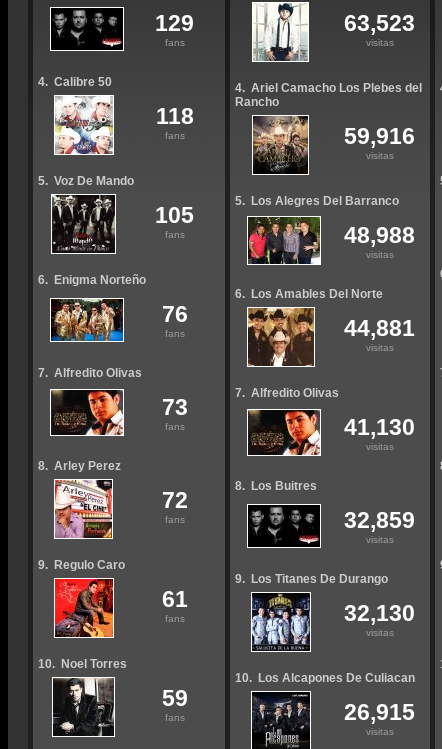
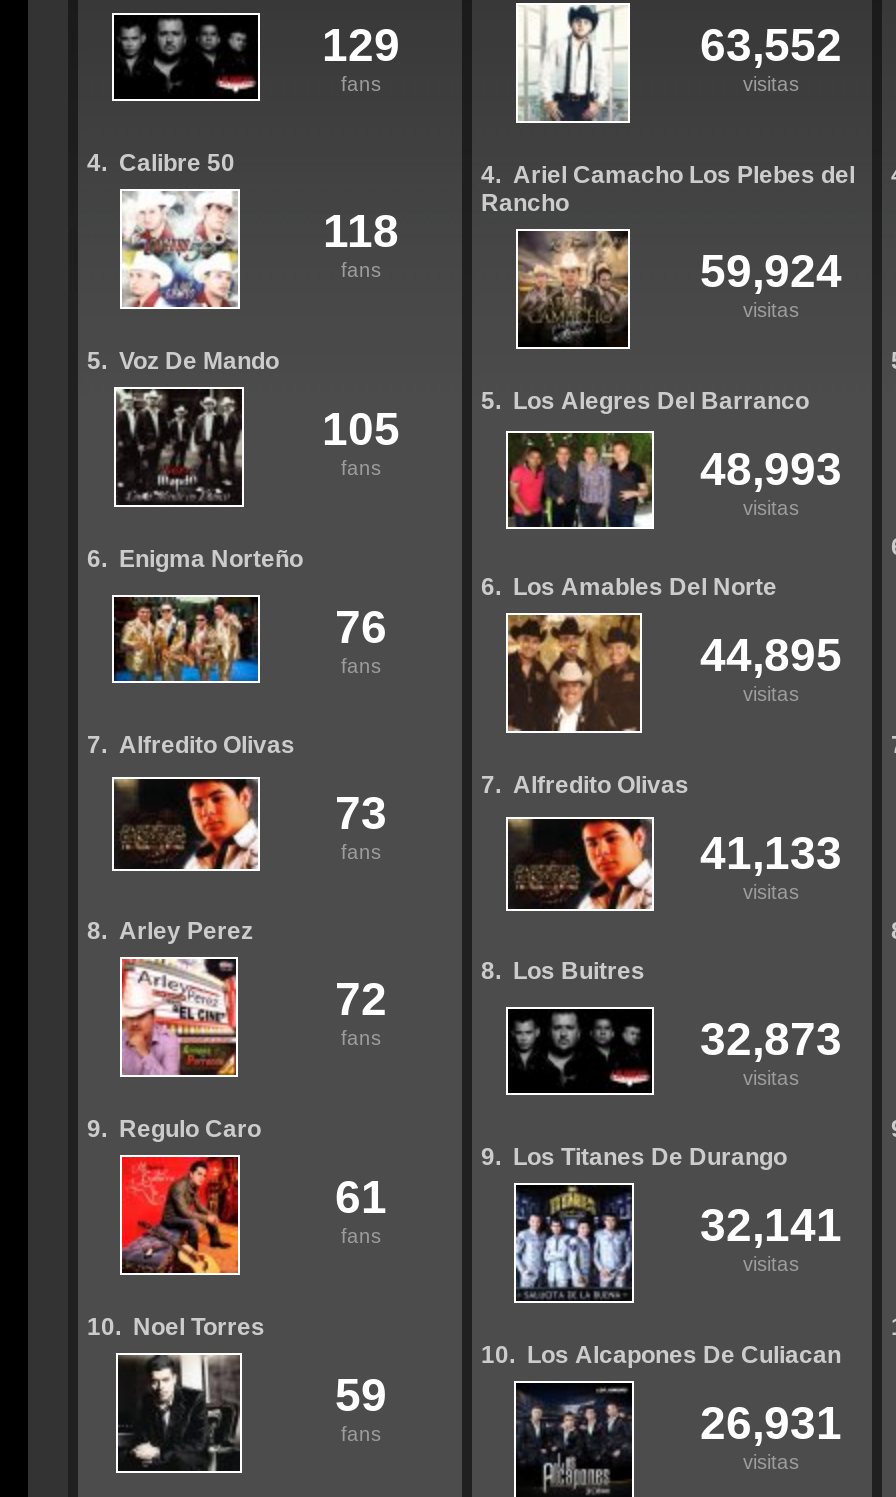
[344,10,415,36] 63,523 -> [700,19,842,71] 63,552
[344,123,415,149] 59,916 -> [700,245,842,297] 59,924
[344,222,415,248] 48,988 -> [700,443,842,495] 48,993
[344,315,415,341] 44,881 -> [700,629,842,681] 44,895
[344,414,415,440] 41,130 -> [700,827,842,879] 41,133
[344,507,415,533] 32,859 -> [700,1013,842,1065] 32,873
[344,600,415,626] 32,130 -> [700,1199,842,1251] 32,141
[344,699,415,725] 26,915 -> [700,1397,842,1449] 26,931

